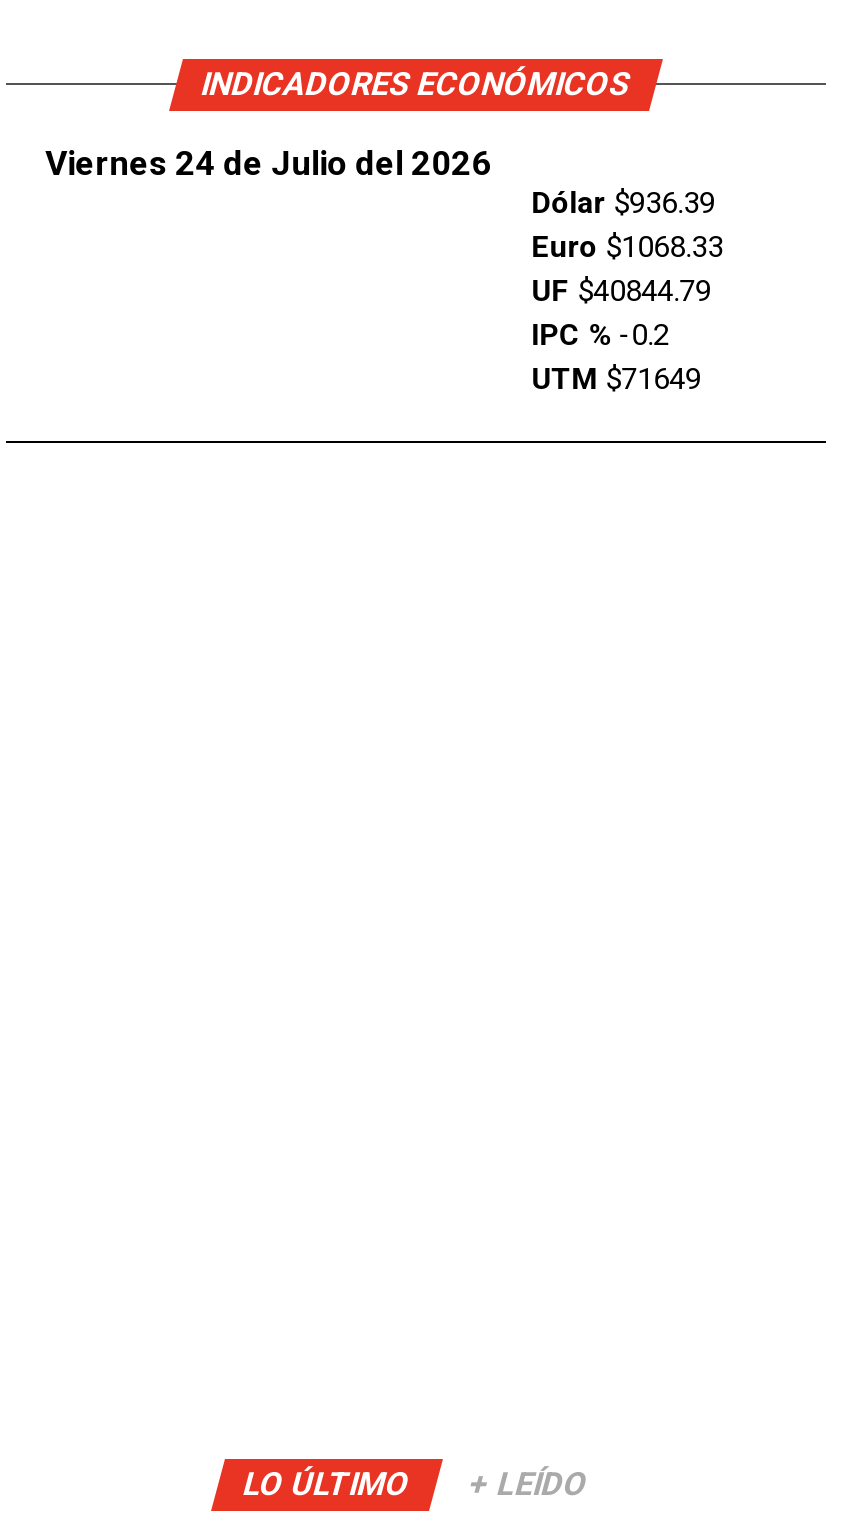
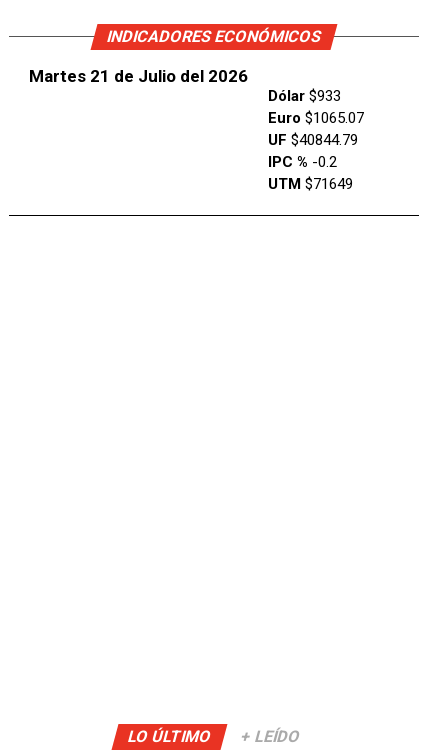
[45,144,491,184] Viernes 24 de Julio del 2026 -> [29,66,248,86] Martes 21 de Julio del 2026
[531,186,715,222] Dólar $936.39 -> [268,87,341,105] Dólar $933
[531,230,723,266] Euro $1068.33 -> [268,109,364,127] Euro $1065.07

